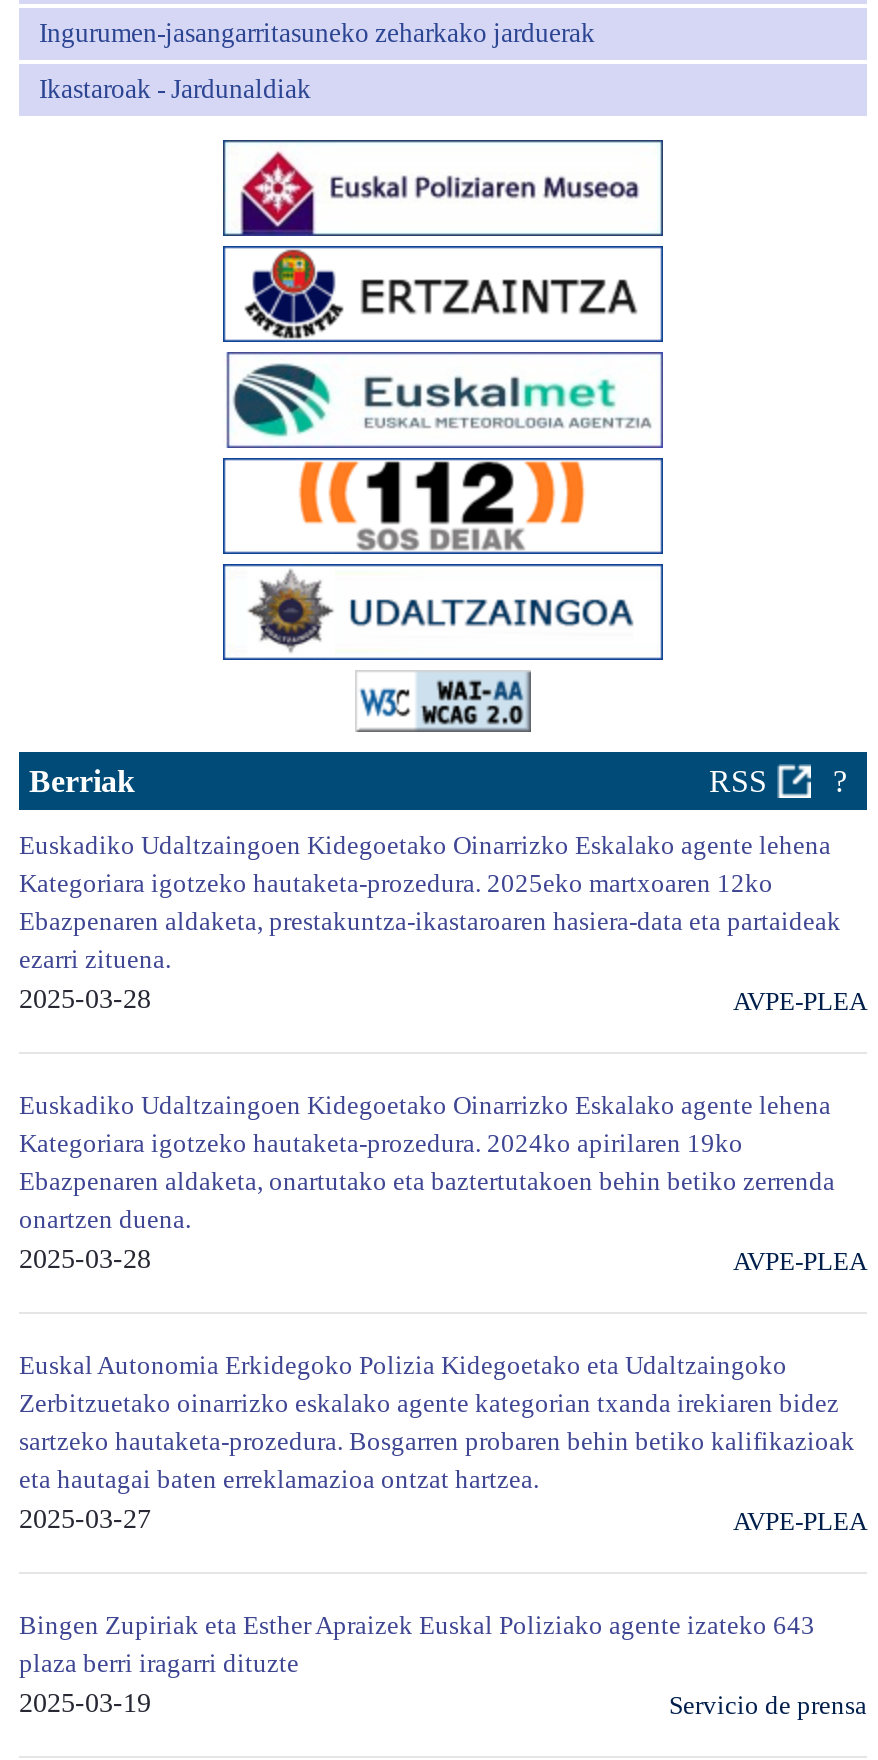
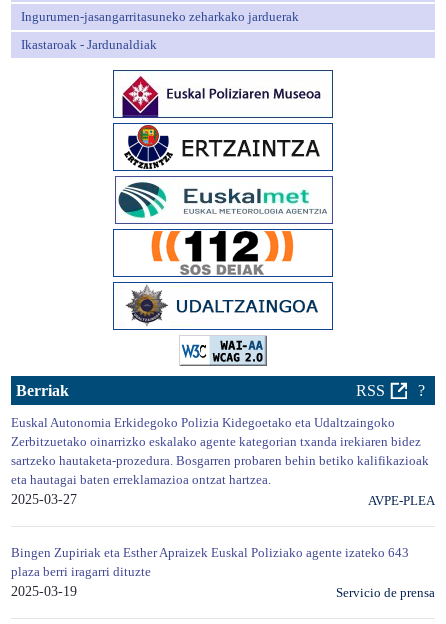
[19,830,867,1276] Euskadiko Udaltzaingoen Kidegoetako Oinarrizko Eskalako agente lehena | Kategoriara igotzeko hautaketa-prozedura. 2025eko martxoaren 12ko | Ebazpenaren aldaketa, prestakuntza-ikastaroaren hasiera-data eta partaideak | ezarri zituena. | 2025-03-28 | AVPE-PLEA | Euskadiko Udaltzaingoen Kidegoetako Oinarrizko Eskalako agente lehena | Kategoriara igotzeko hautaketa-prozedura. 2024ko apirilaren 19ko | Ebazpenaren aldaketa, onartutako eta baztertutakoen behin betiko zerrenda | onartzen duena. | 2025-03-28 | AVPE-PLEA -> none

